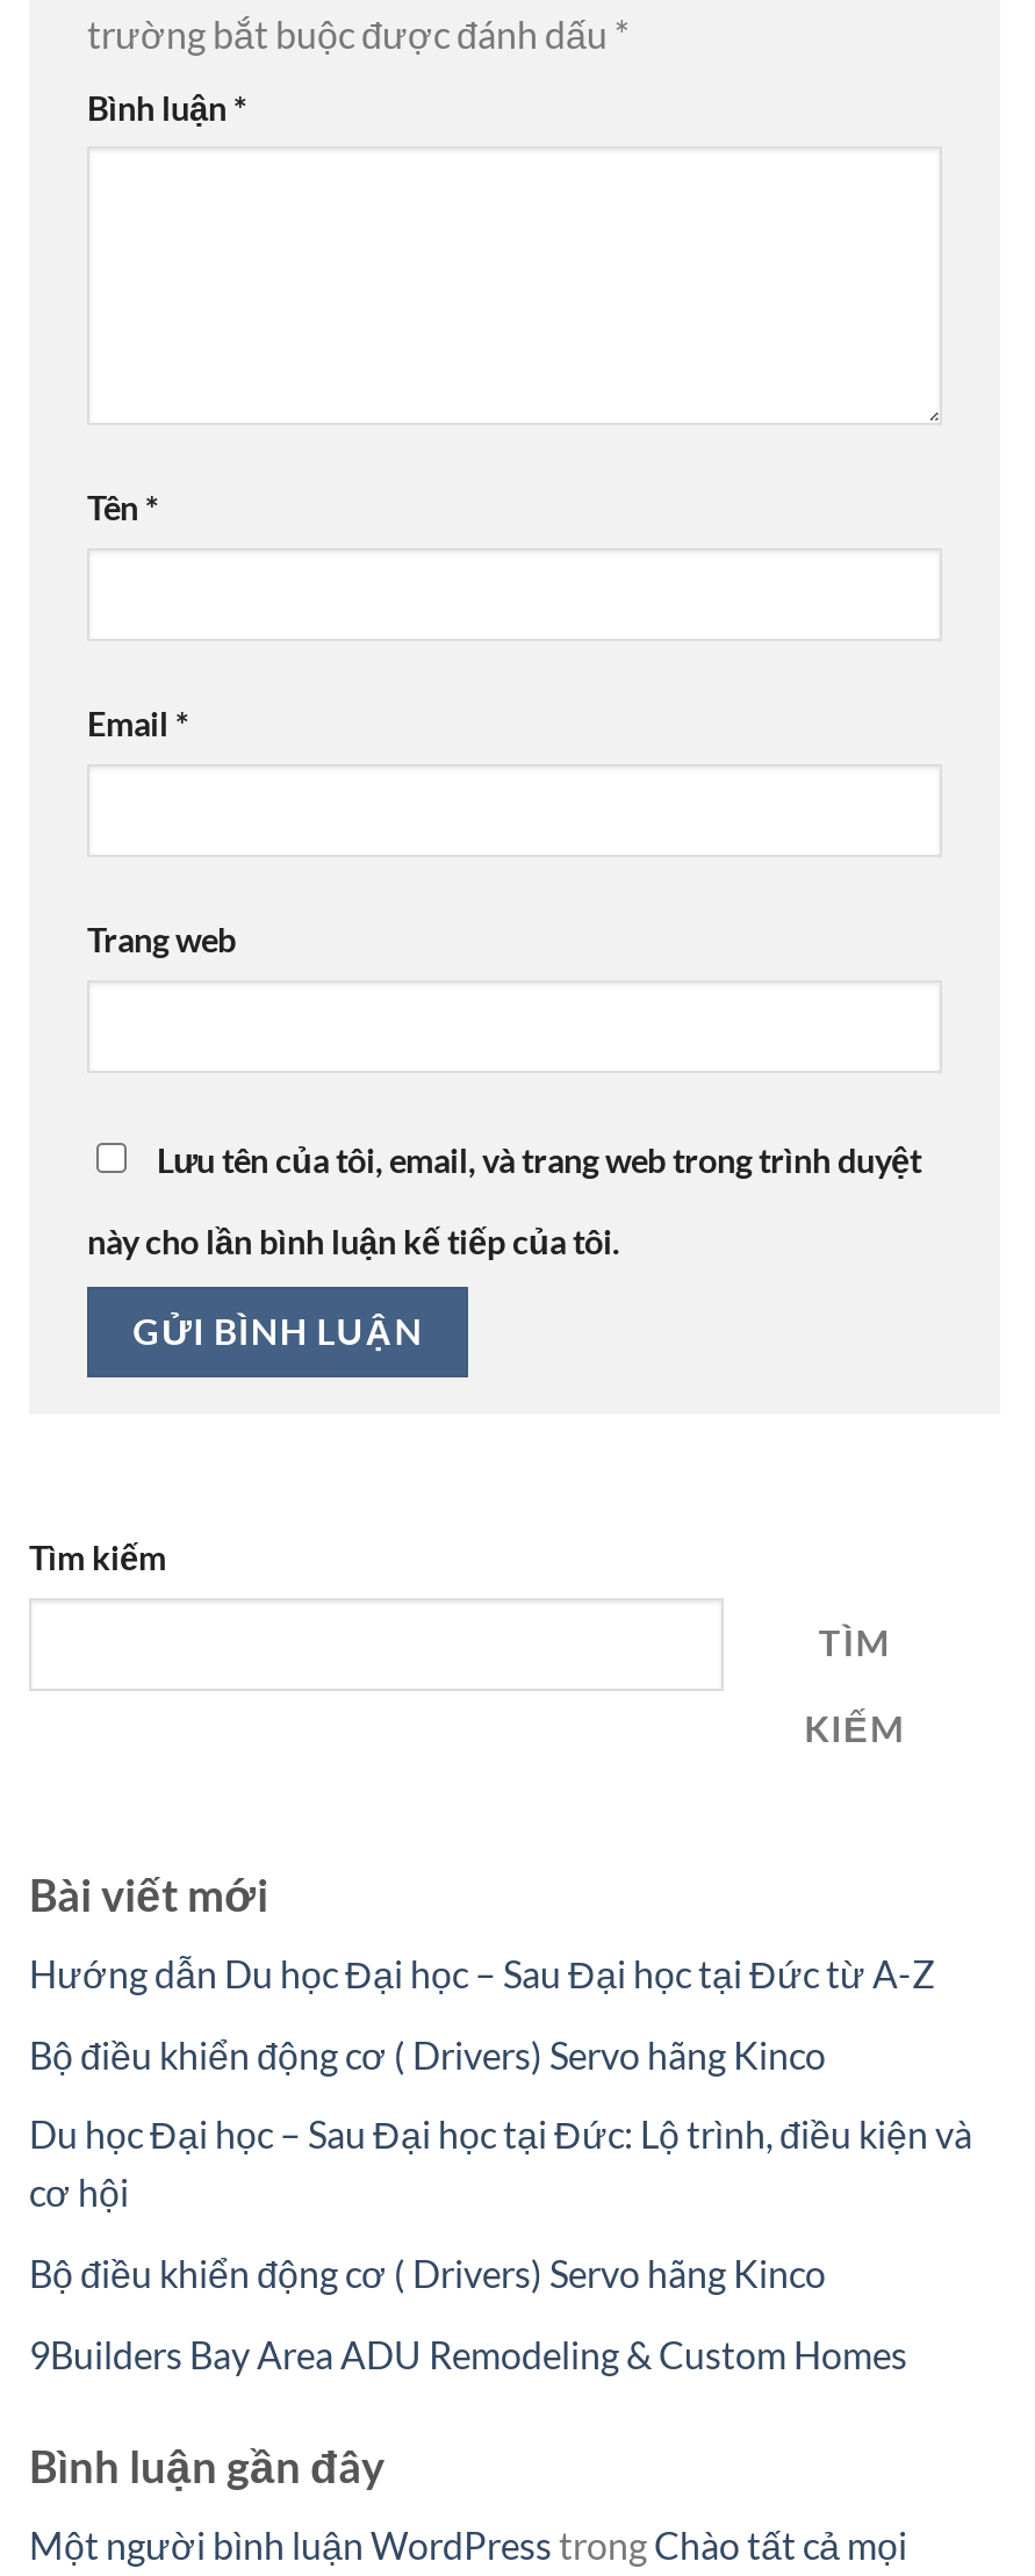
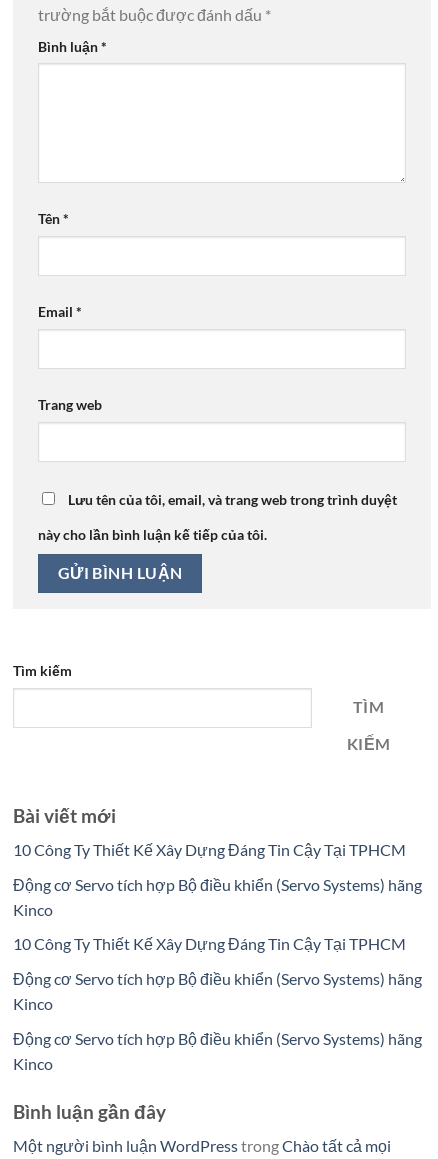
[29,1952,935,1996] Hướng dẫn Du học Đại học – Sau Đại học tại Đức từ A-Z -> [13,840,406,859] 10 Công Ty Thiết Kế Xây Dựng Đáng Tin Cậy Tại TPHCM
[29,2032,826,2076] Bộ điều khiển động cơ ( Drivers) Servo hãng Kinco -> [13,875,422,919] Động cơ Servo tích hợp Bộ điều khiển (Servo Systems) hãng | Kinco
[29,2112,972,2215] Du học Đại học – Sau Đại học tại Đức: Lộ trình, điều kiện và | cơ hội -> [13,934,406,953] 10 Công Ty Thiết Kế Xây Dựng Đáng Tin Cậy Tại TPHCM
[29,2251,826,2295] Bộ điều khiển động cơ ( Drivers) Servo hãng Kinco -> [13,969,422,1013] Động cơ Servo tích hợp Bộ điều khiển (Servo Systems) hãng | Kinco
[29,2331,907,2375] 9Builders Bay Area ADU Remodeling & Custom Homes -> [13,1029,422,1073] Động cơ Servo tích hợp Bộ điều khiển (Servo Systems) hãng | Kinco

